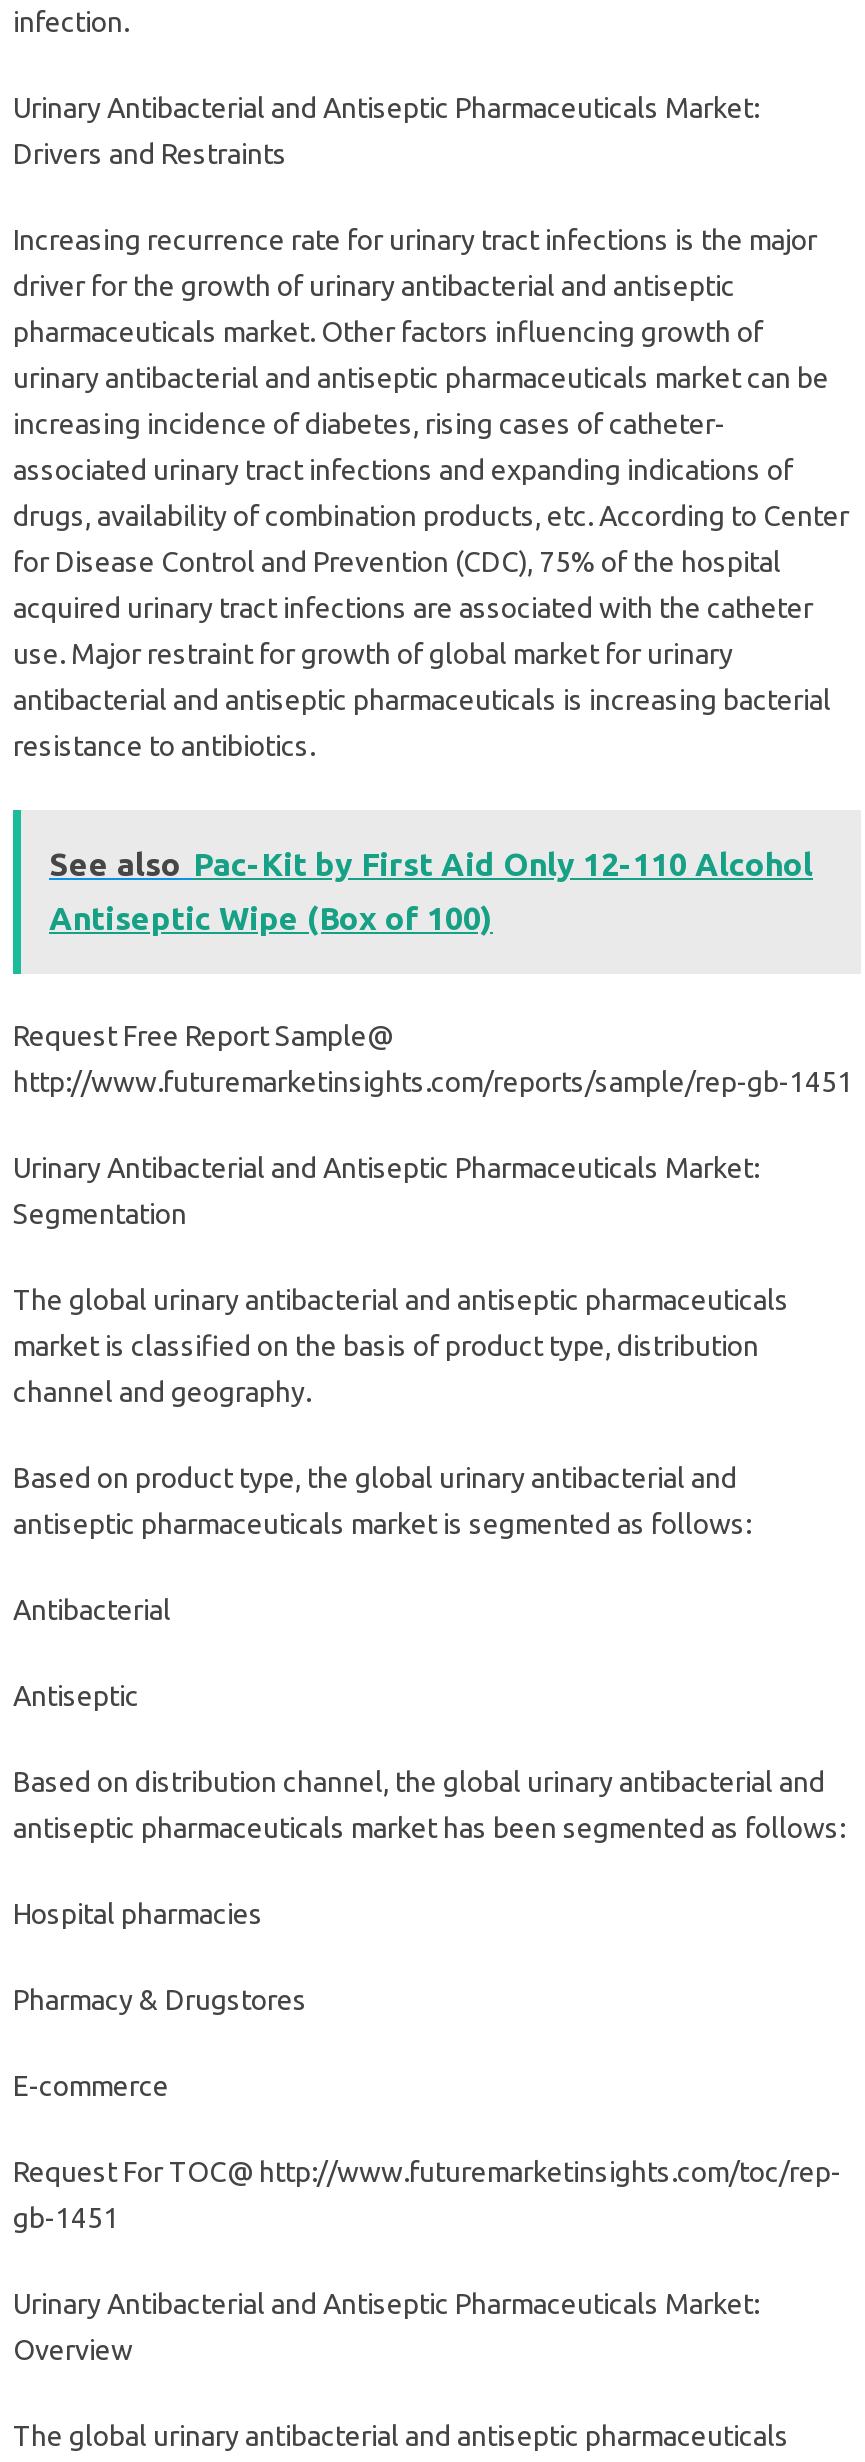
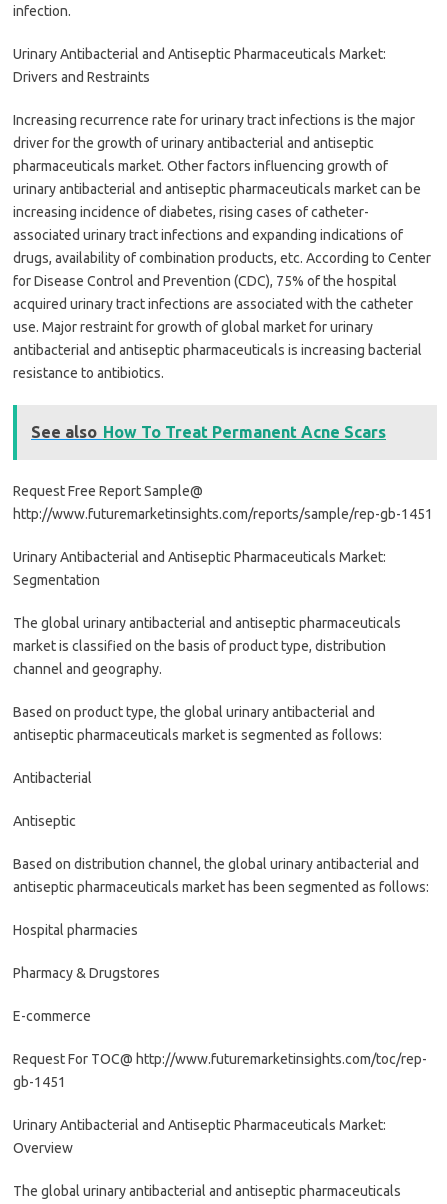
[49,846,813,936] See also Pac-Kit by First Aid Only 12-110 Alcohol | Antiseptic Wipe (Box of 100) -> [31,423,386,441] See also How To Treat Permanent Acne Scars

